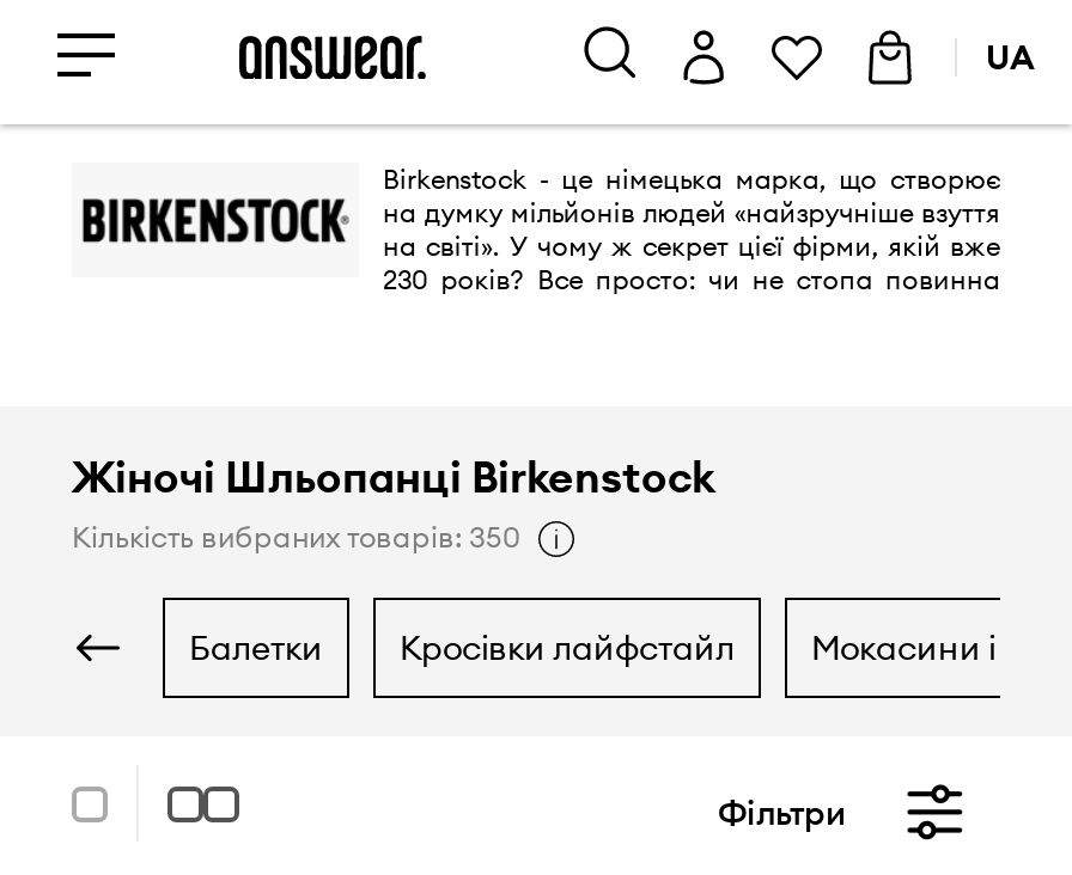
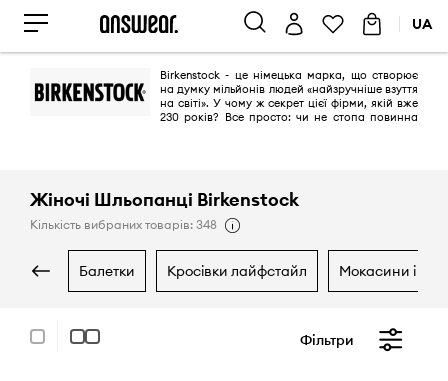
[72,519,519,555] Кількість вибраних товарів: 350 -> [30,217,217,232] Кількість вибраних товарів: 348

